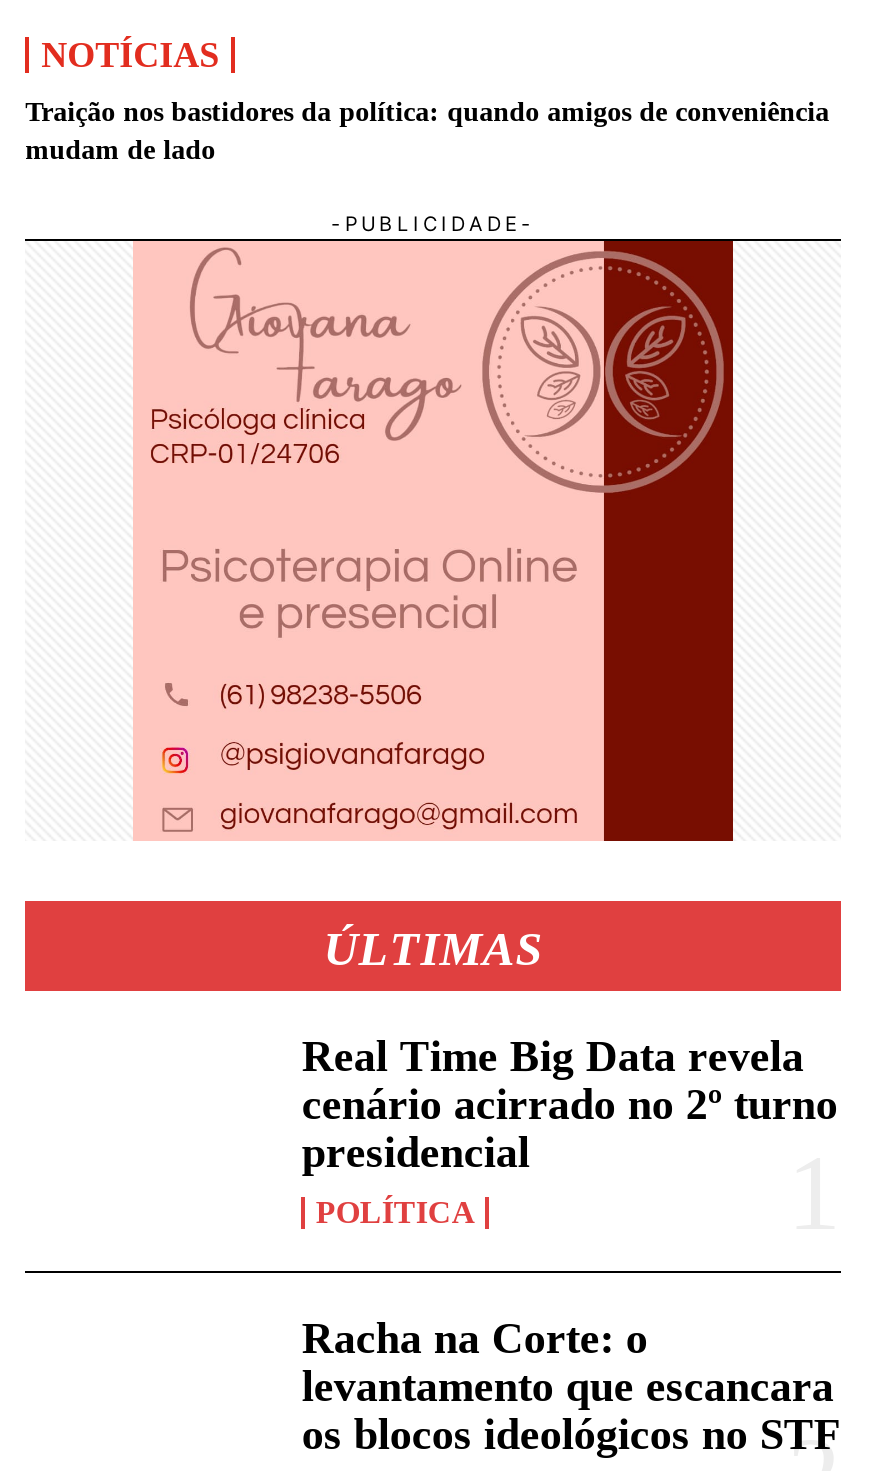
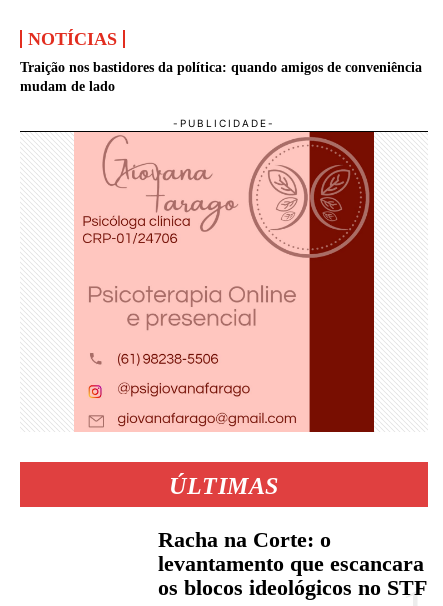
[302,1030,838,1228] Real Time Big Data revela | cenário acirrado no 2º turno | presidencial | POLÍTICA -> none

